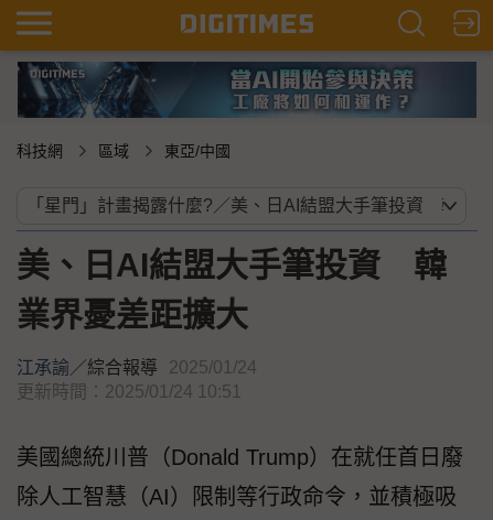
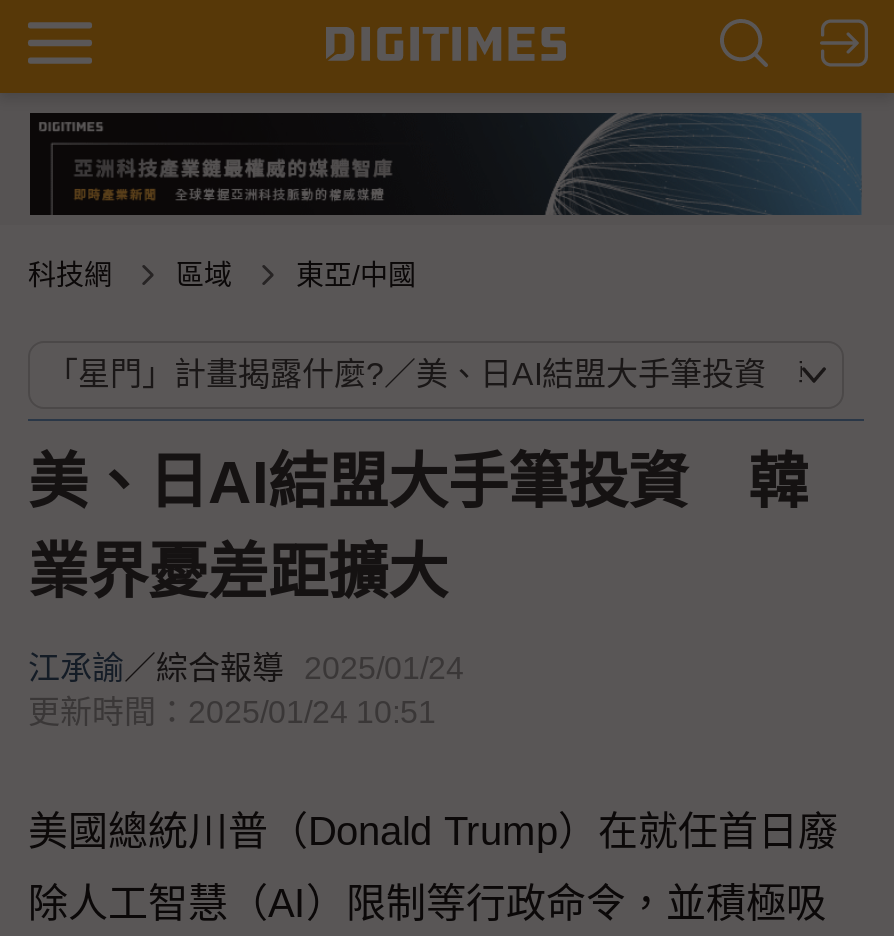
[18,61,478,119] [image] -> [30,111,862,217] [image]

